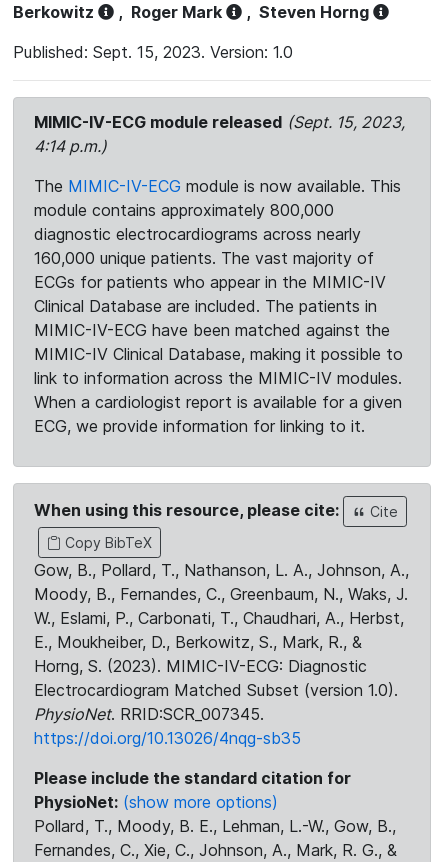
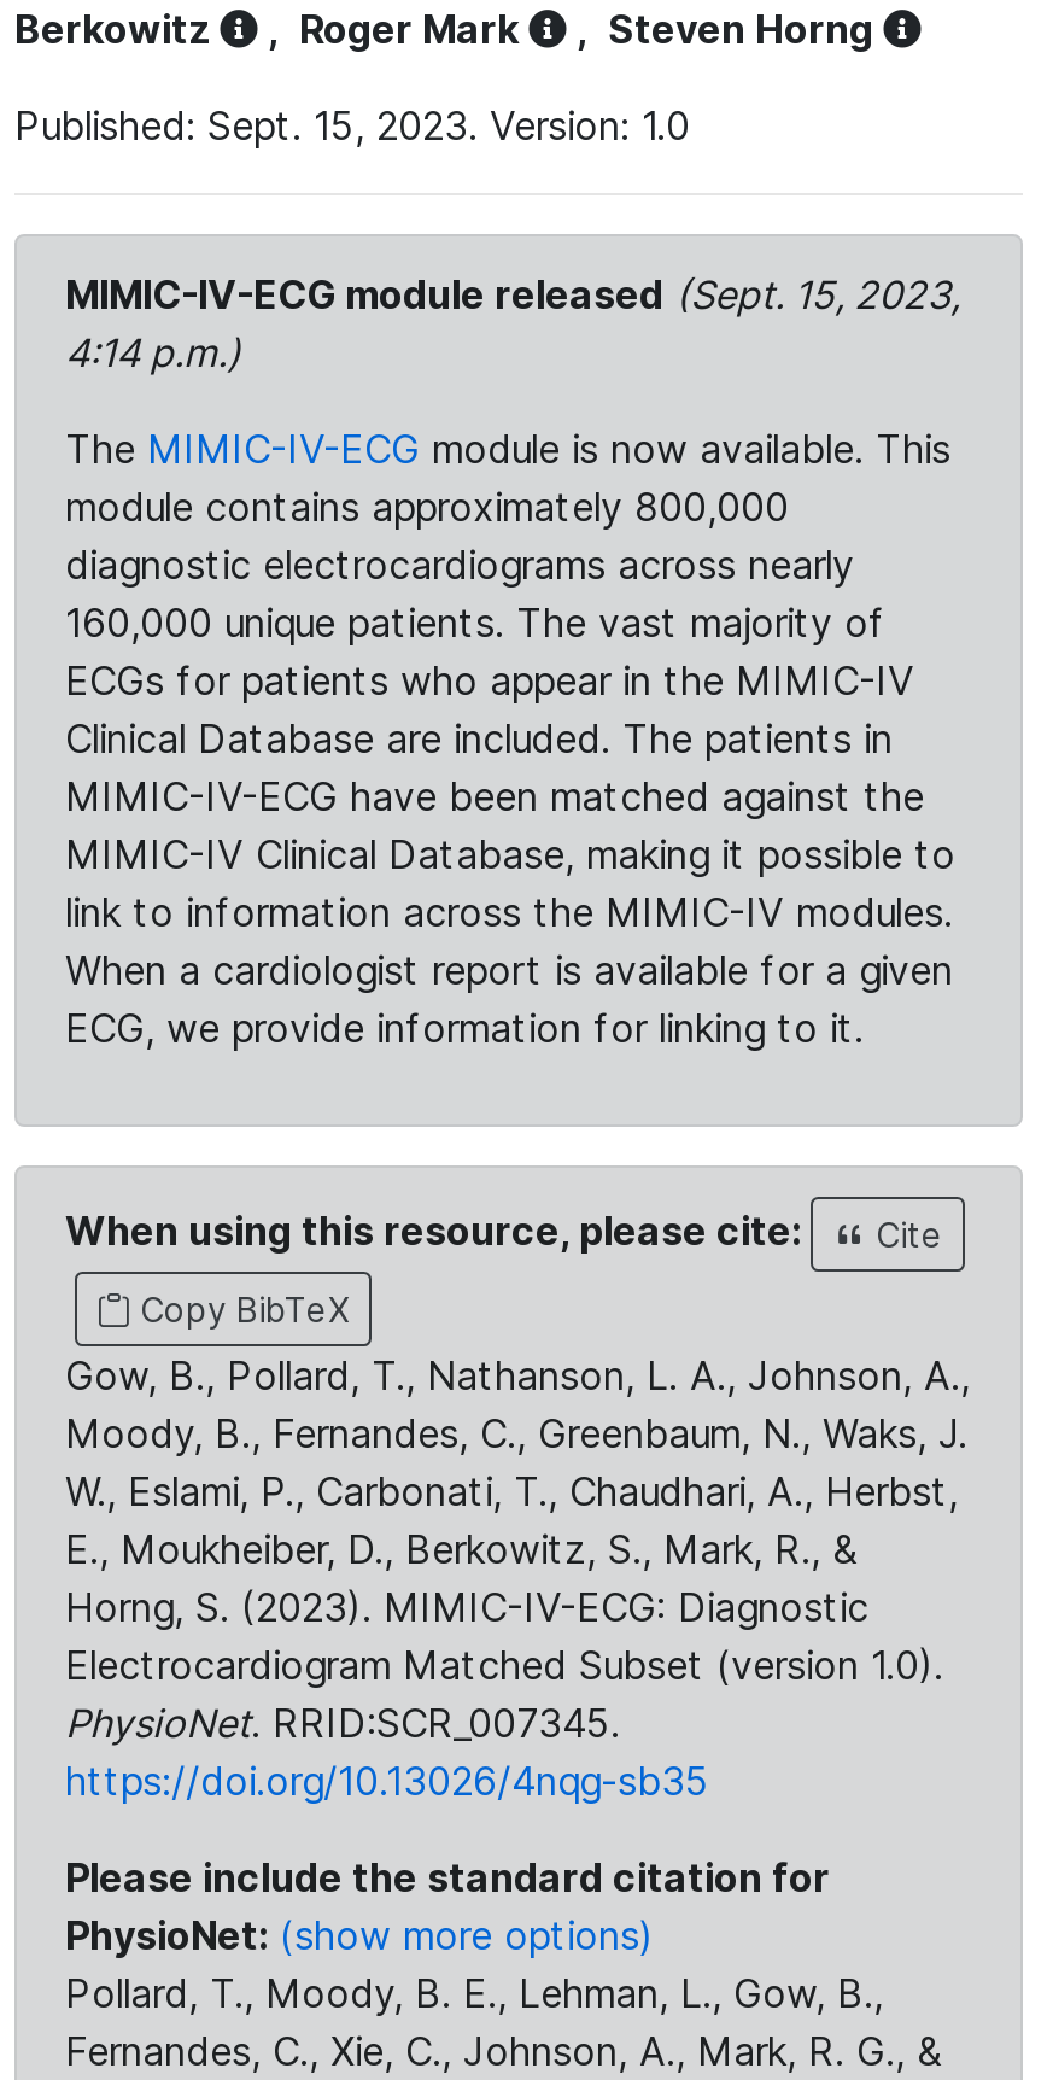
[34,816,396,836] Pollard, T., Moody, B. E., Lehman, L.-W., Gow, B., -> [65,1969,883,2017] Pollard, T., Moody, B. E., Lehman, L., Gow, B.,

